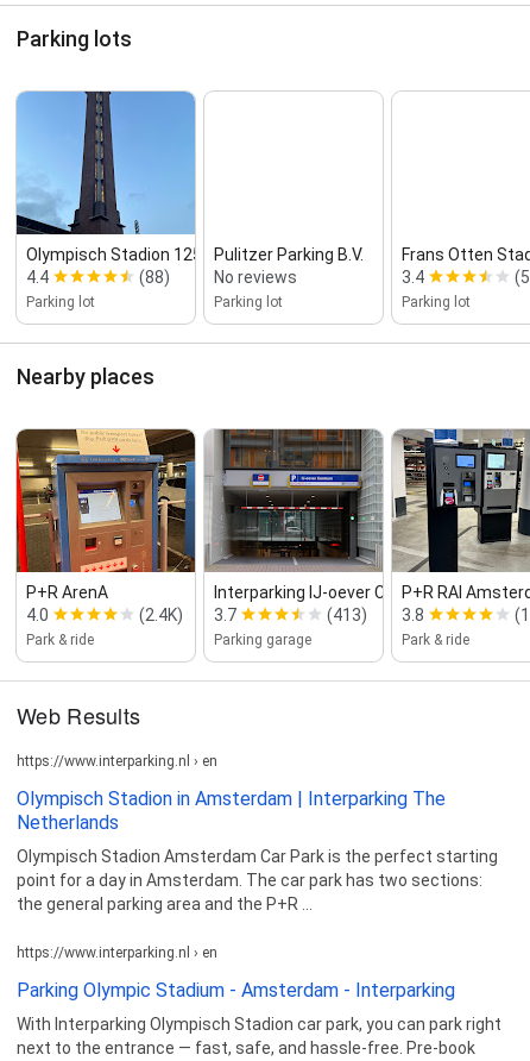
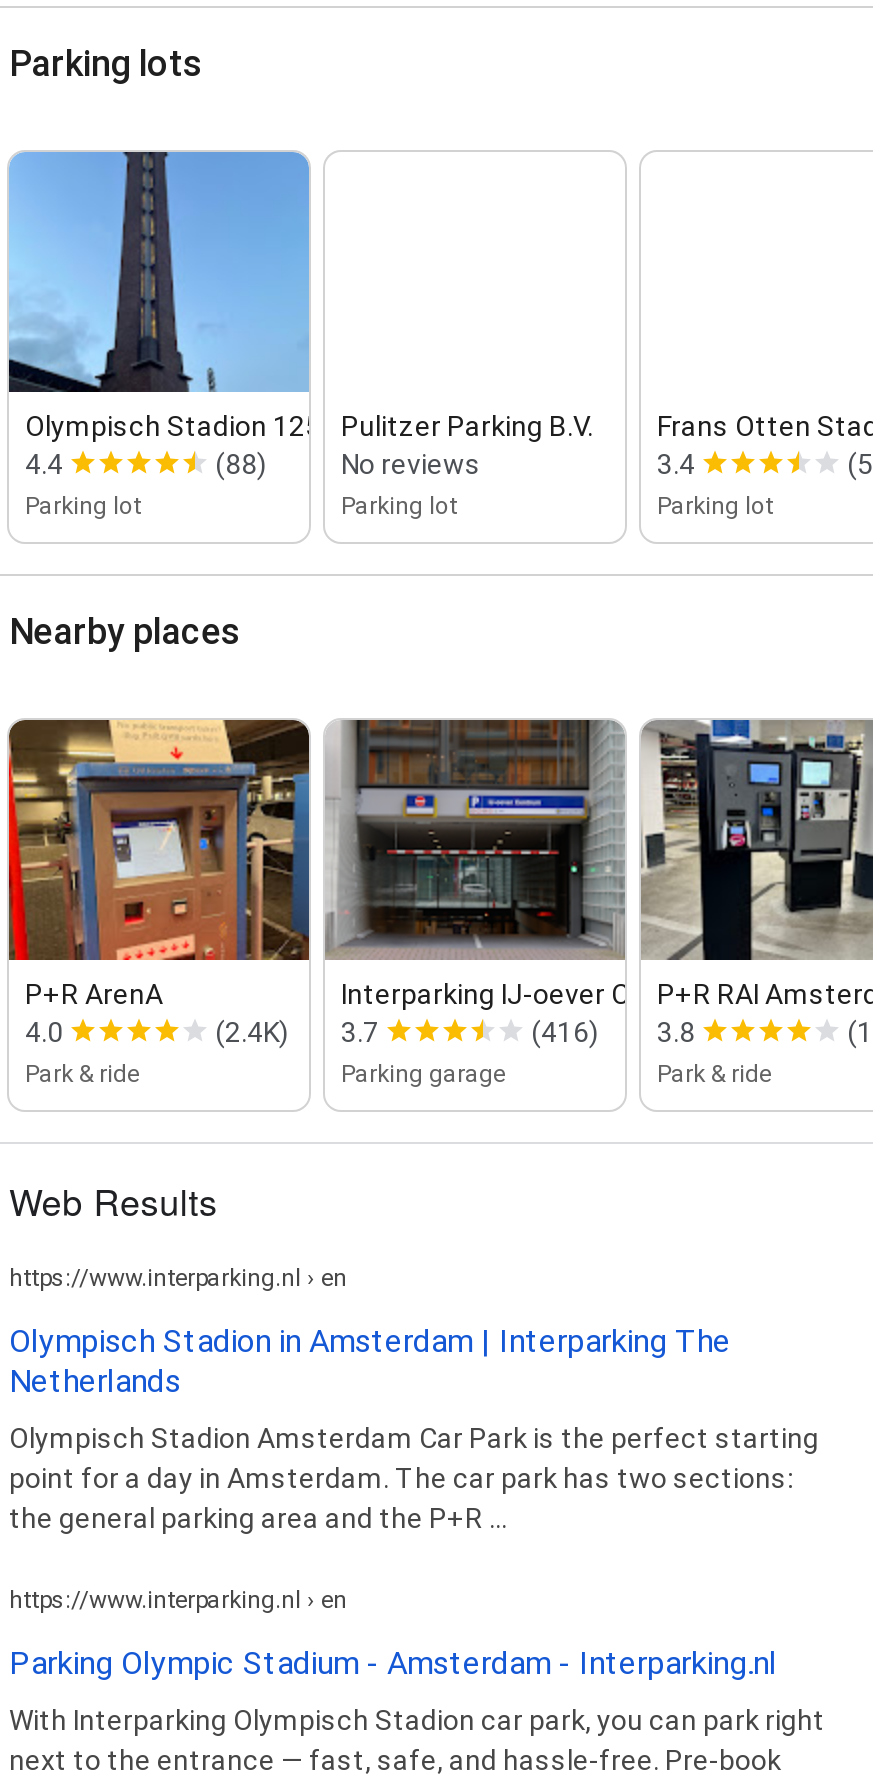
[327,605,424,624] (413) 3.8 -> [531,1015,695,1047] (416) 3.8
[17,979,455,1001] Parking Olympic Stadium - Amsterdam - Interparking -> [9,1643,777,1681] Parking Olympic Stadium - Amsterdam - Interparking.nl

